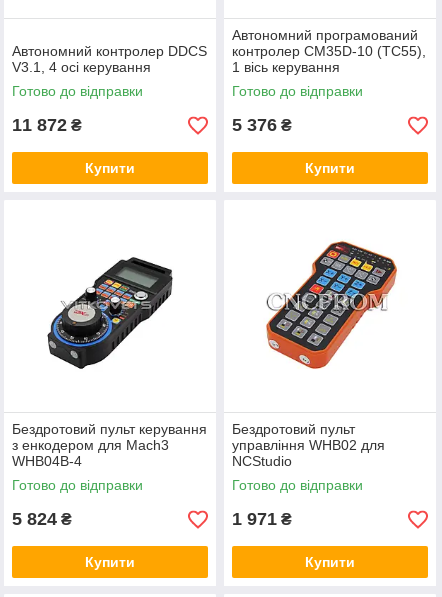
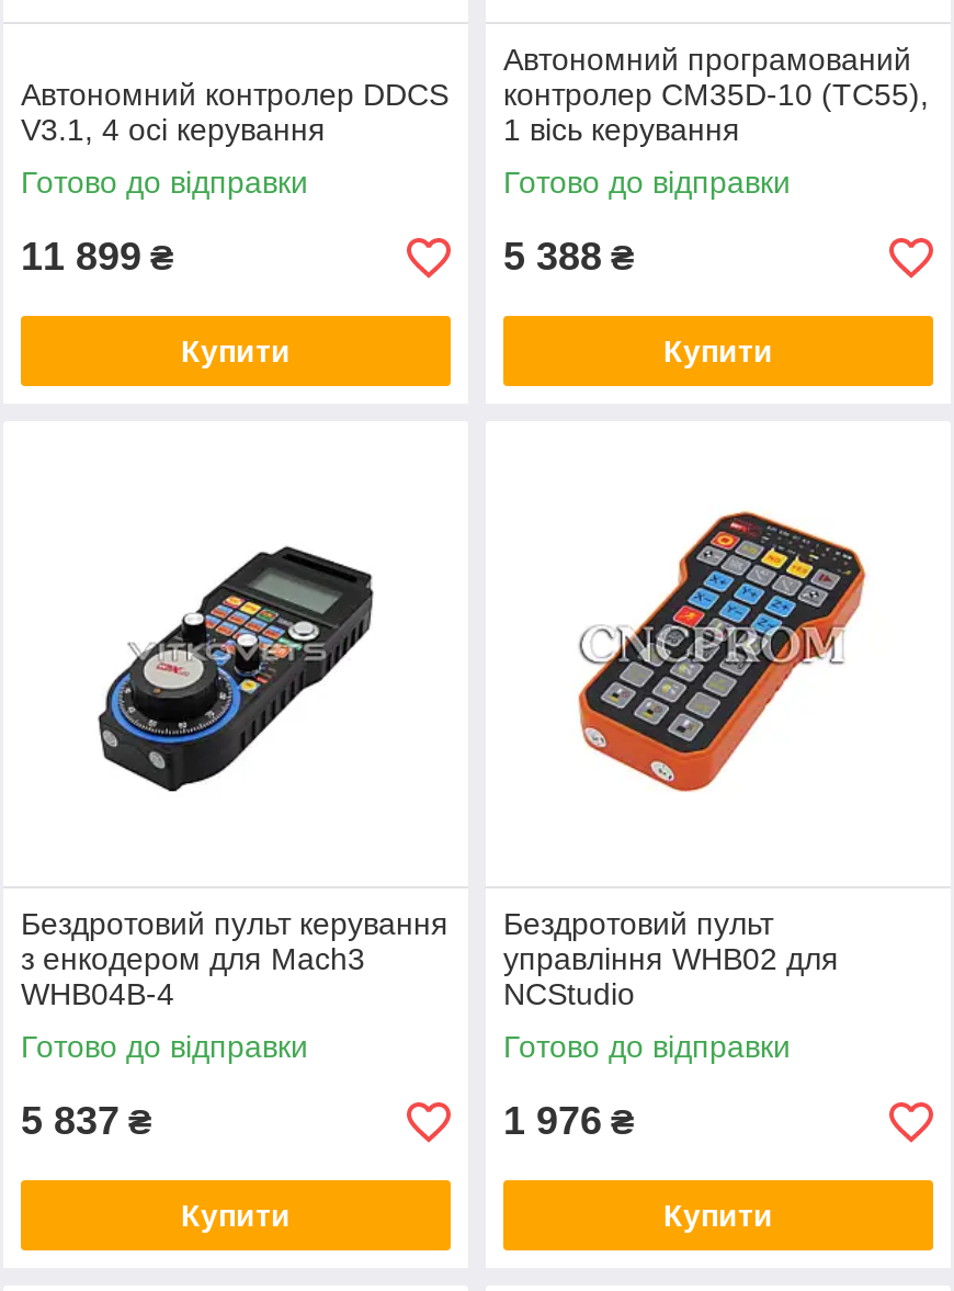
[12,115,82,135] 11 872 ₴ -> [21,235,174,279] 11 899 ₴
[232,115,292,135] 5 376 ₴ -> [503,235,635,279] 5 388 ₴
[12,509,72,529] 5 824 ₴ -> [21,1099,152,1143] 5 837 ₴
[232,509,292,529] 1 971 ₴ -> [503,1099,635,1143] 1 976 ₴

